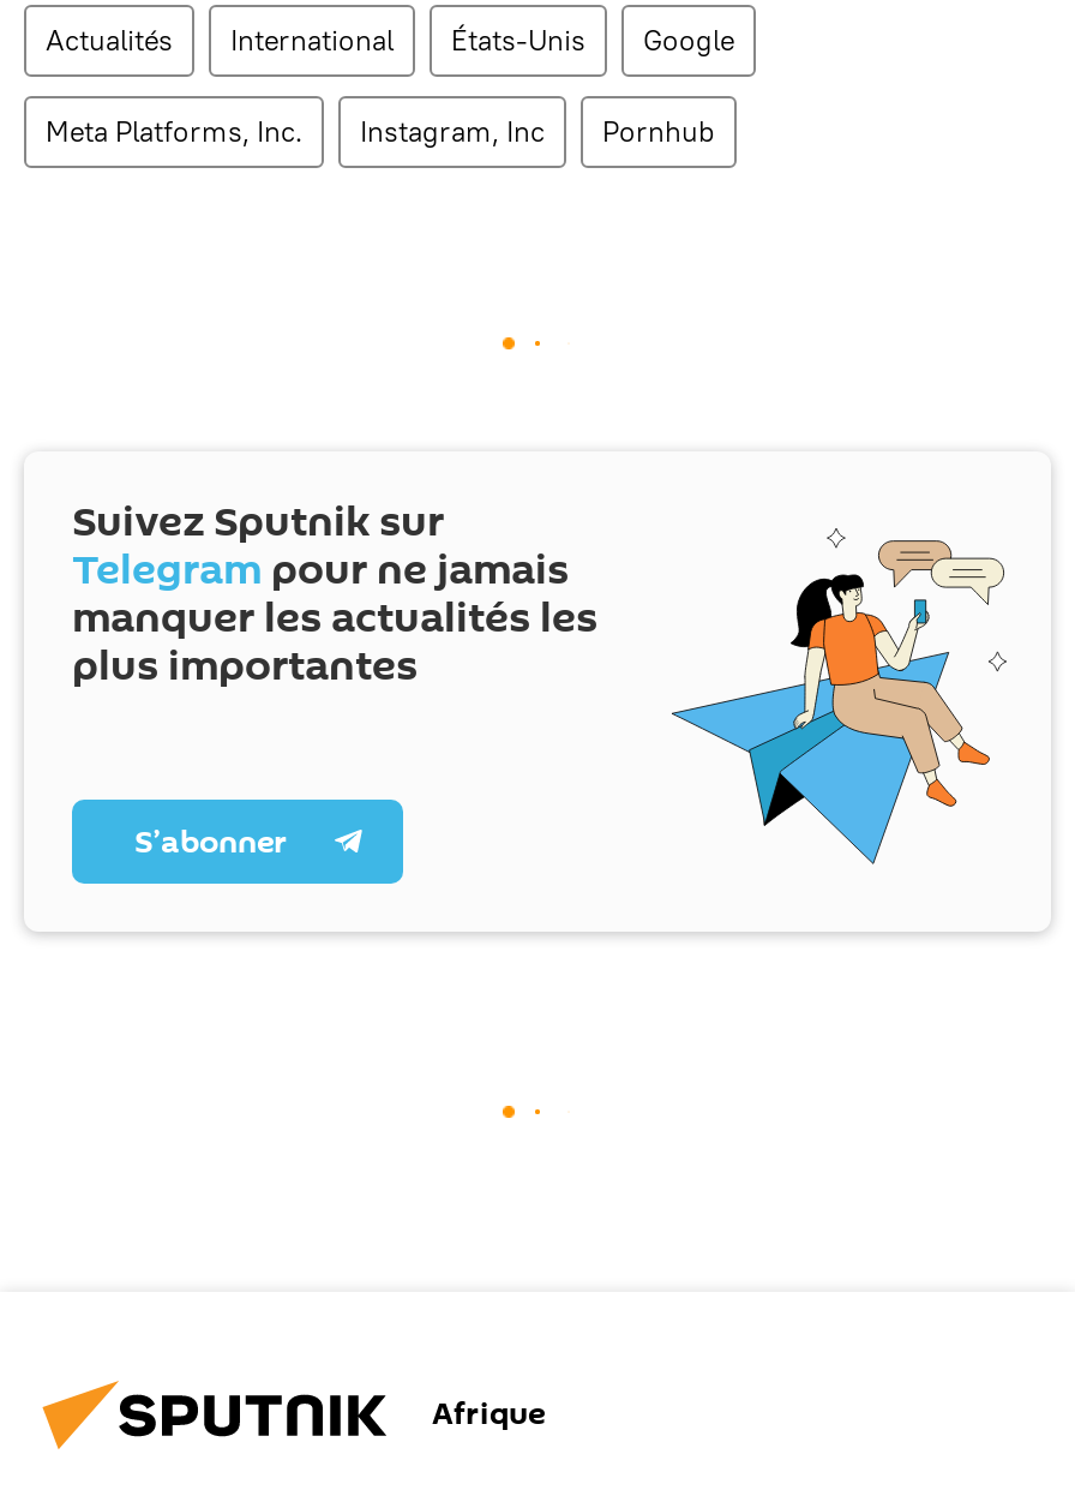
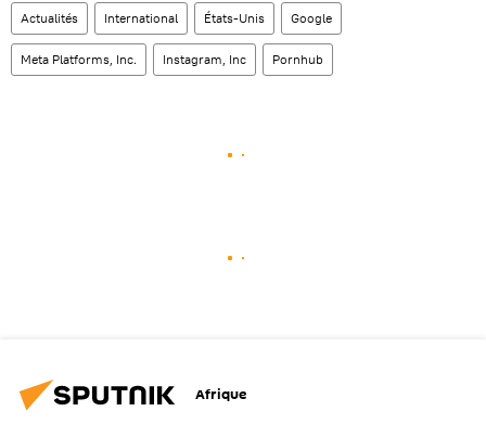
[72,492,1008,867] [image] | Suivez Sputnik sur | Telegram pour ne jamais | manquer les actualités les | plus importantes | S’abonner -> none

